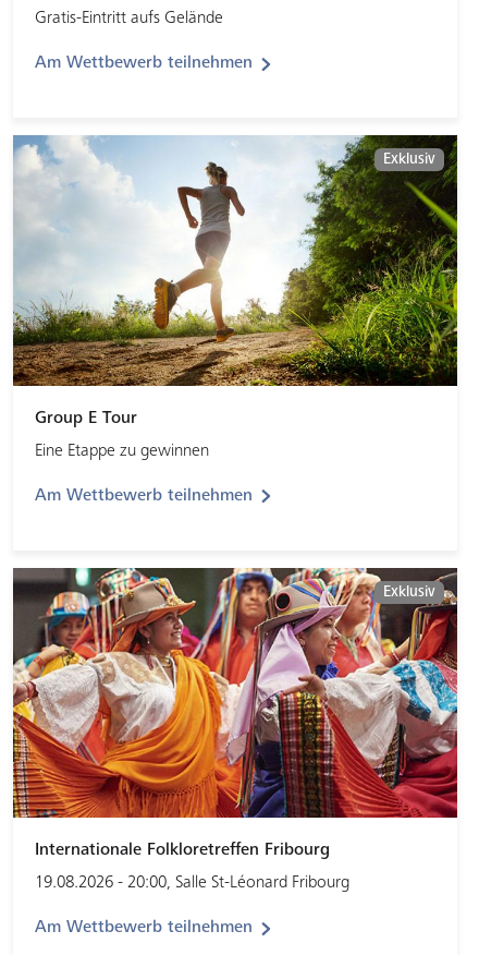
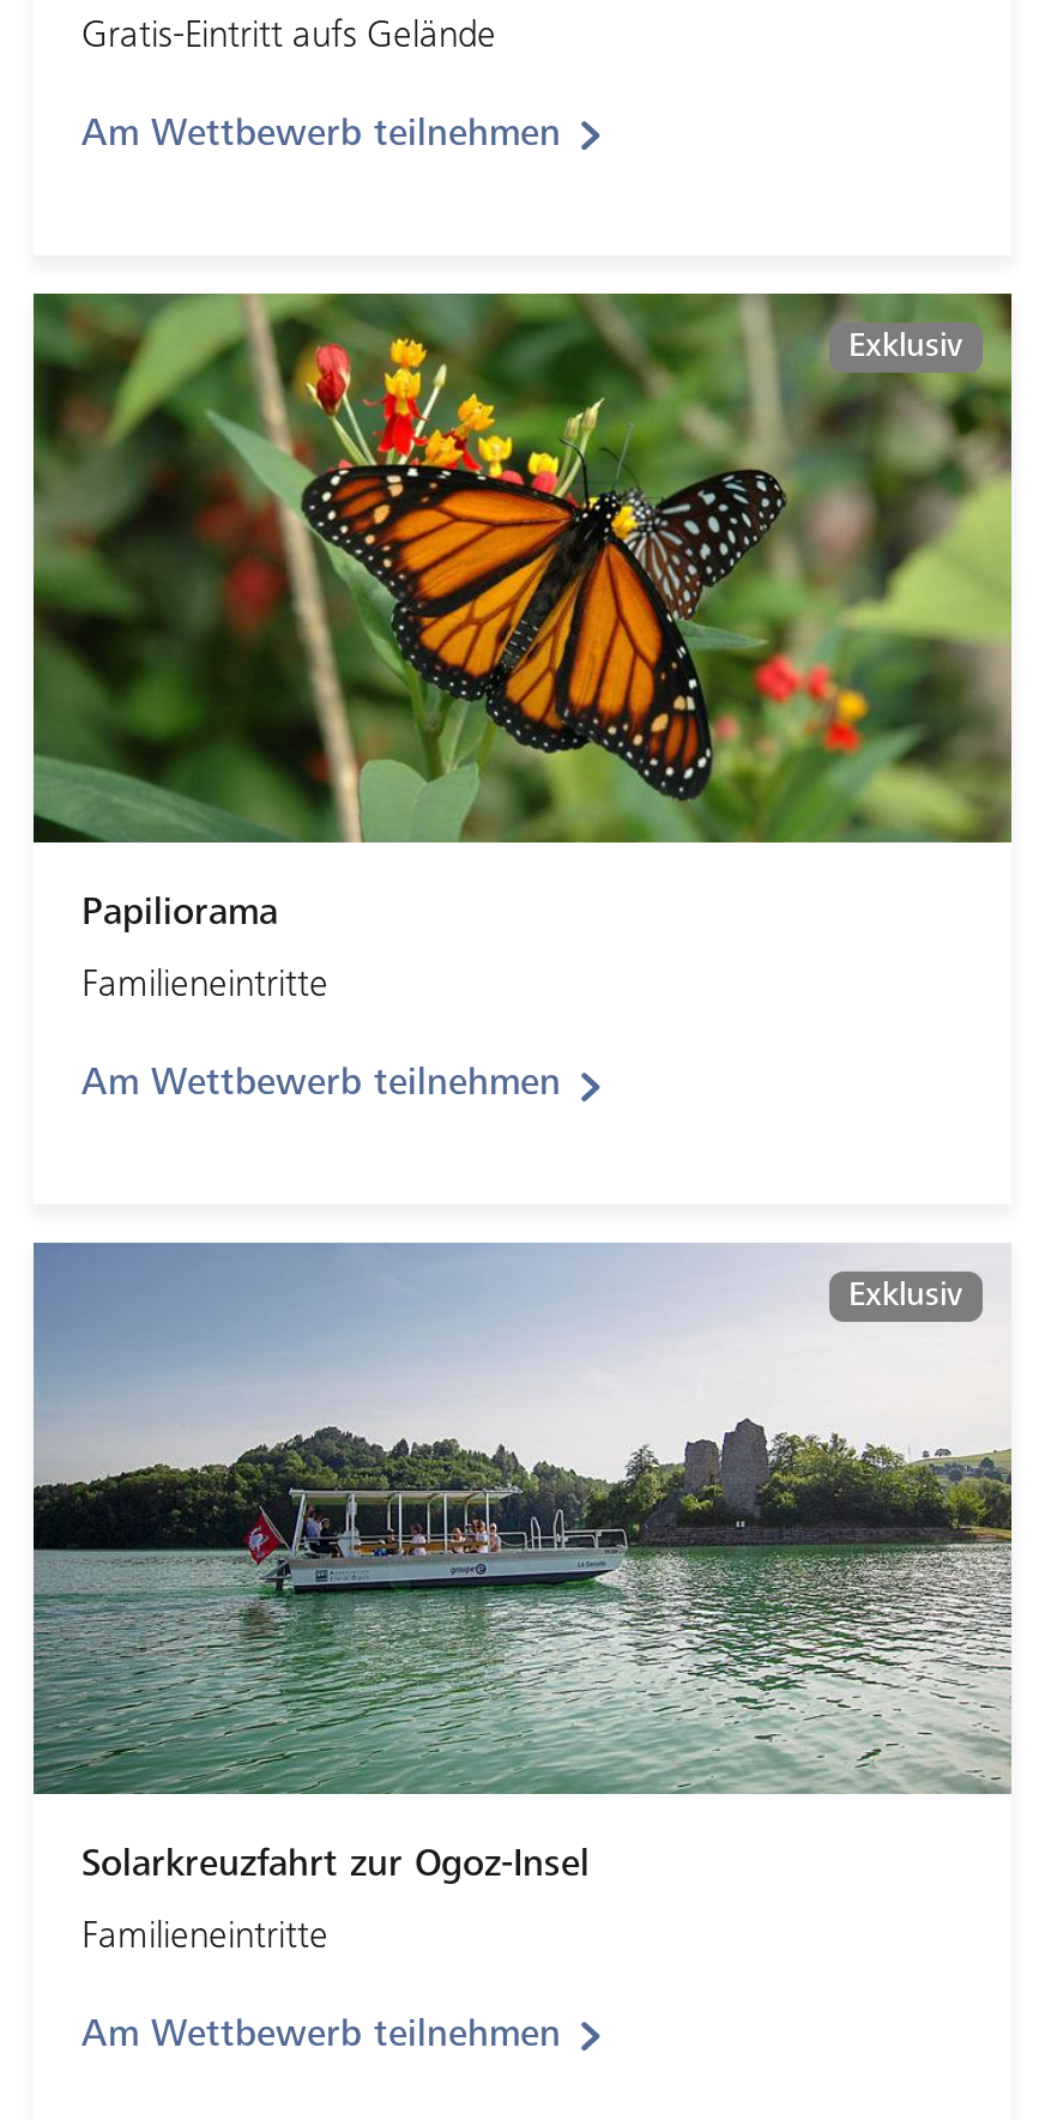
[12,134,458,427] [image] | Group E Tour -> [31,292,1014,934] [image] | Papiliorama
[35,442,209,460] Eine Etappe zu gewinnen -> [81,967,328,1005] Familieneintritte
[12,567,458,859] [image] | Internationale Folkloretreffen Fribourg -> [31,1242,1014,1884] [image] | Solarkreuzfahrt zur Ogoz-Insel
[35,874,349,892] 19.08.2026 - 20:00, Salle St-Léonard Fribourg -> [81,1917,328,1956] Familieneintritte

